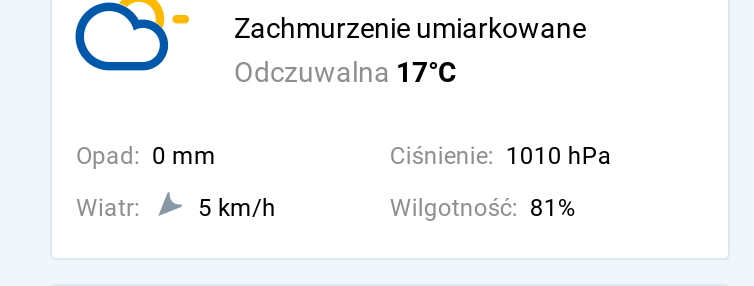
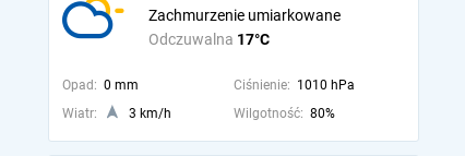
[198,194,576,222] 5 km/h | Wilgotność: 81% -> [129,106,335,121] 3 km/h | Wilgotność: 80%

